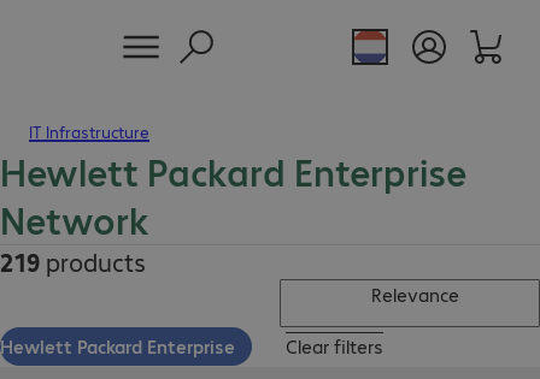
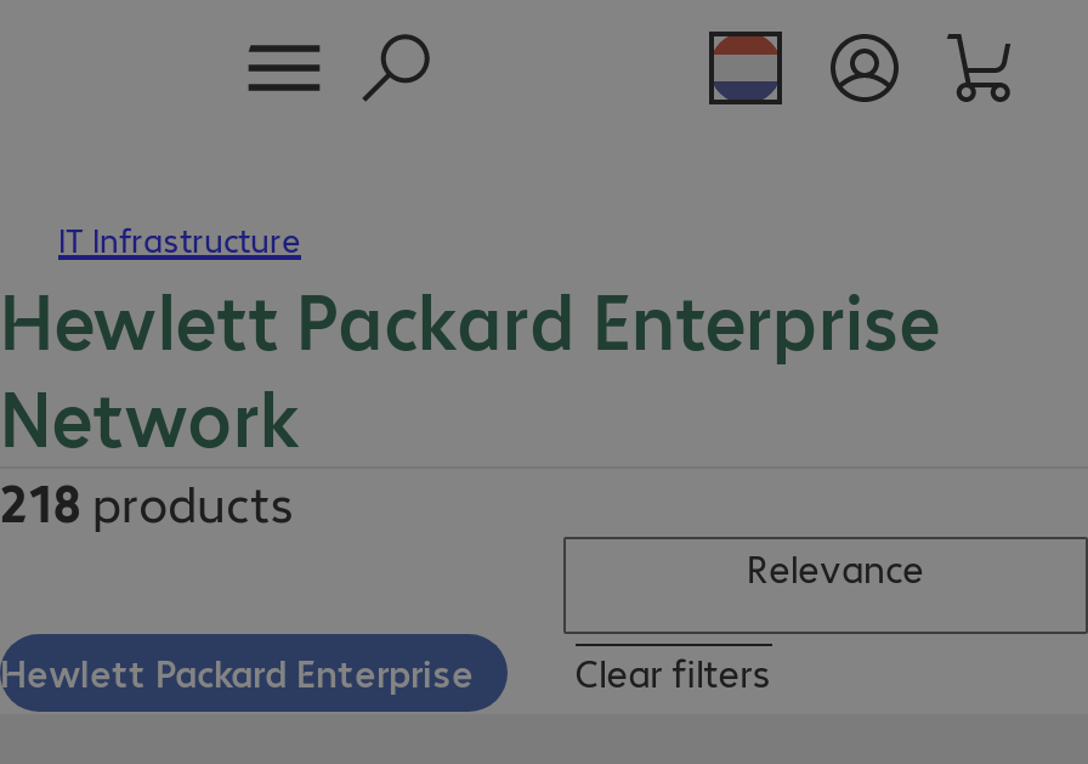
[0,245,146,278] 219 products -> [0,469,294,534] 218 products

